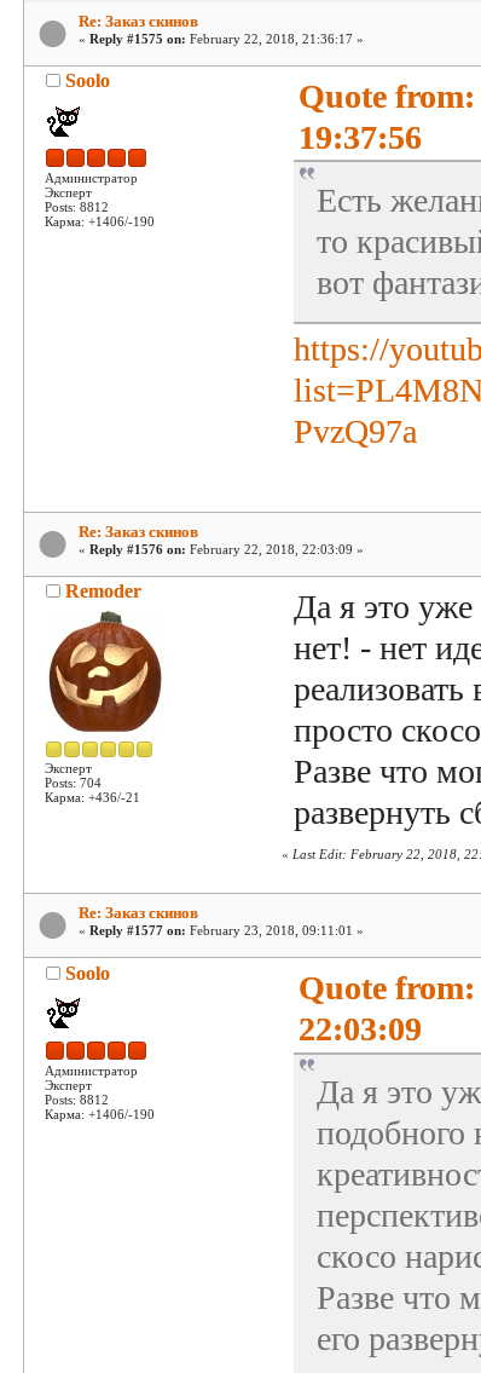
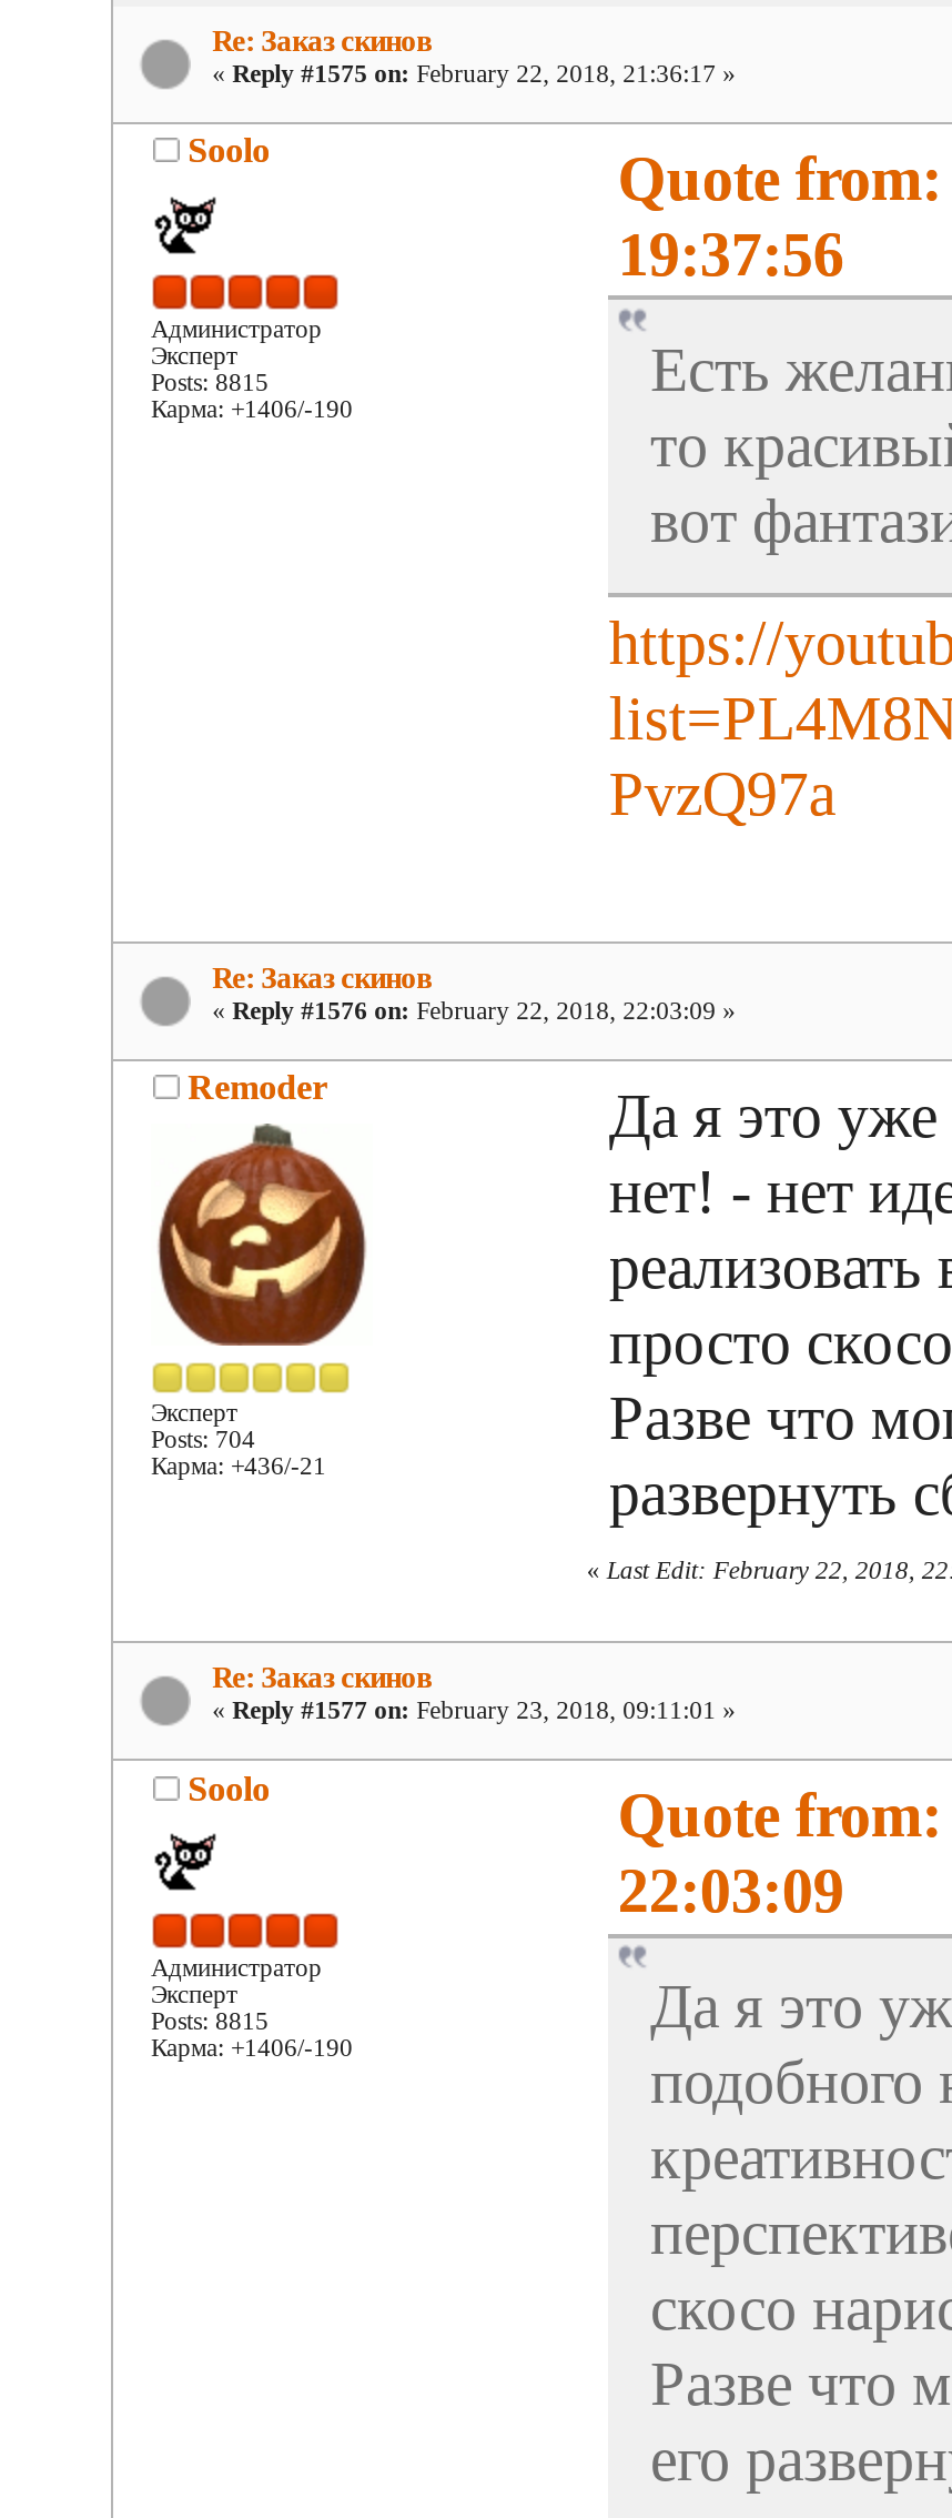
[45,200,109,214] Posts: 8812 -> [151,369,269,396] Posts: 8815
[45,1092,109,1106] Posts: 8812 -> [151,2006,269,2033] Posts: 8815

